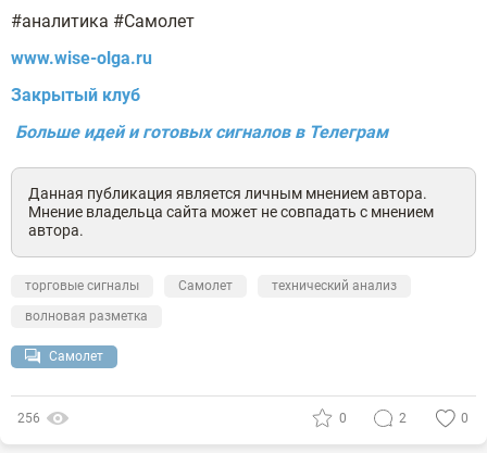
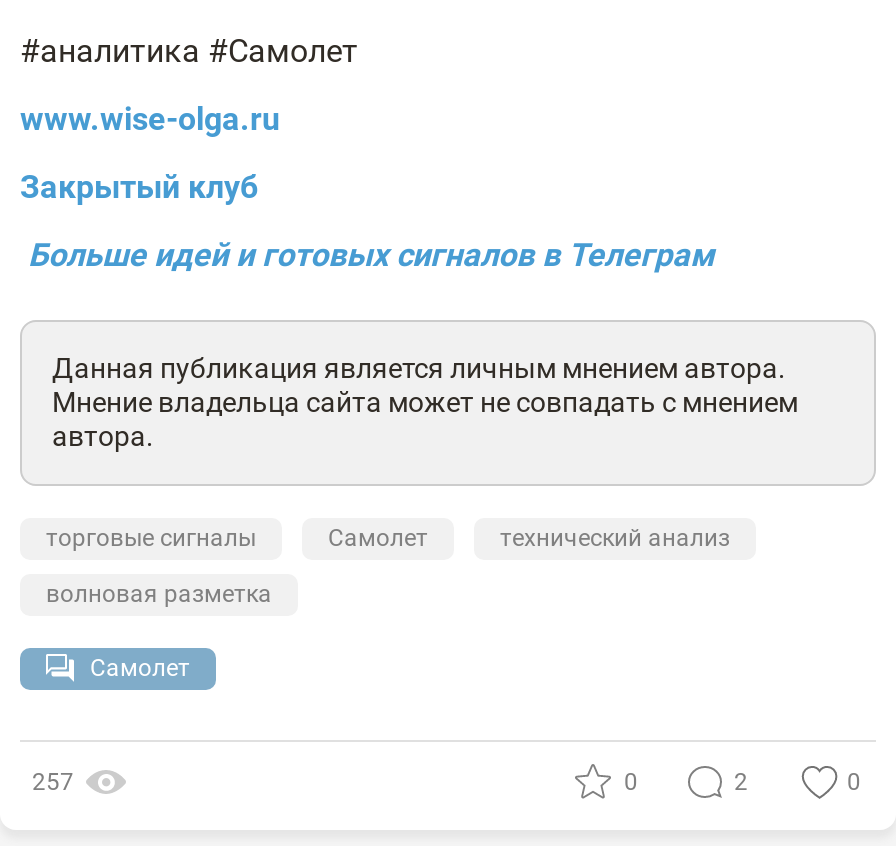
[17,411,40,426] 256 -> [32,768,74,796] 257

